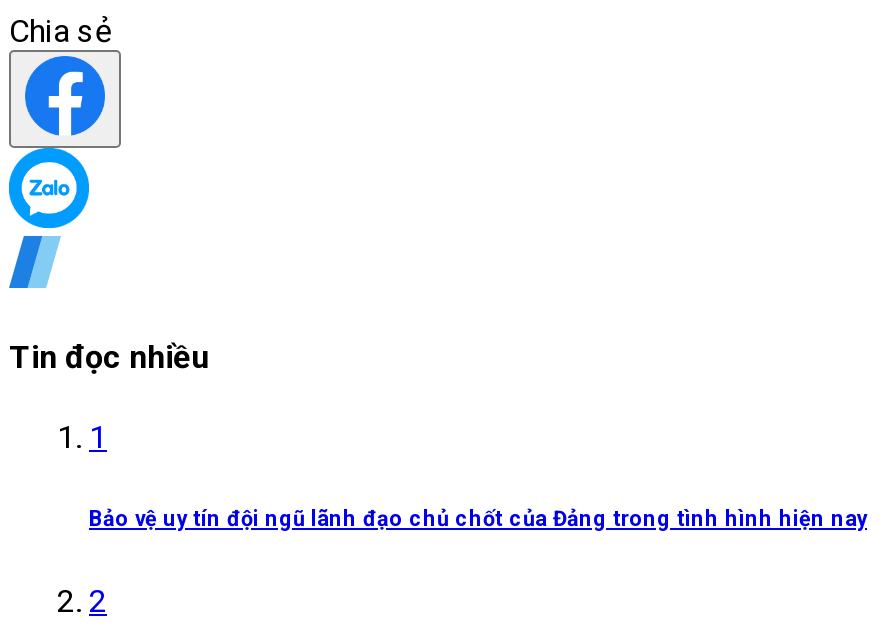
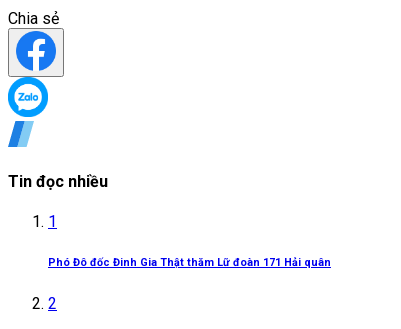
[89,506,867,532] Bảo vệ uy tín đội ngũ lãnh đạo chủ chốt của Đảng trong tình hình hiện nay -> [48,256,331,269] Phó Đô đốc Đinh Gia Thật thăm Lữ đoàn 171 Hải quân

